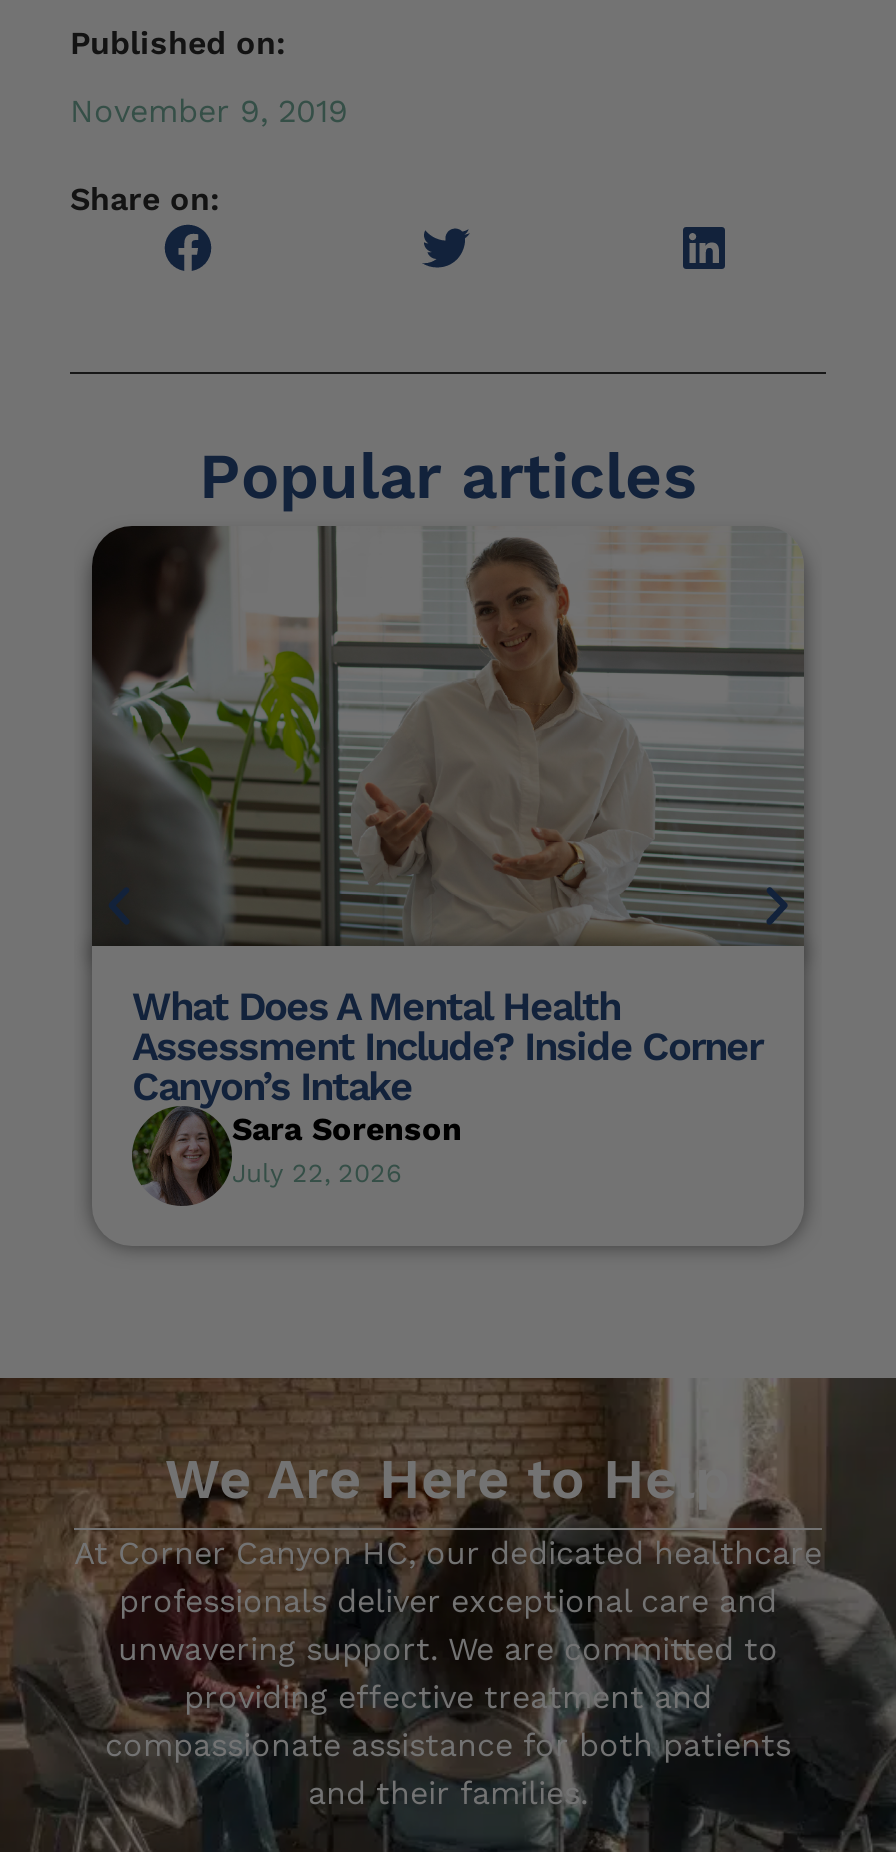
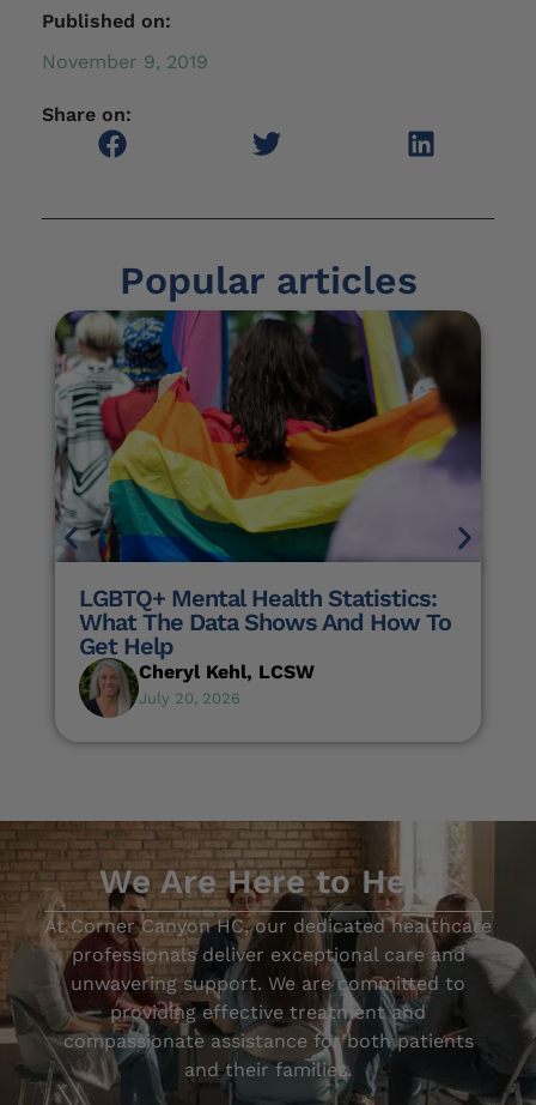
[90,524,806,1189] [image] | What Does A Mental Health | Assessment Include? Inside Corner | Canyon’s Intake | Sara Sorenson | July 22, 2026 -> [55,309,482,708] [image] | LGBTQ+ Mental Health Statistics: | What The Data Shows And How To | Get Help | Cheryl Kehl, LCSW | July 20, 2026
[132,1126,204,1208] [image] -> [80,670,122,718] [image]

